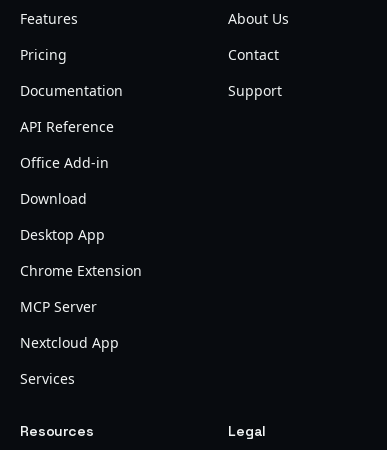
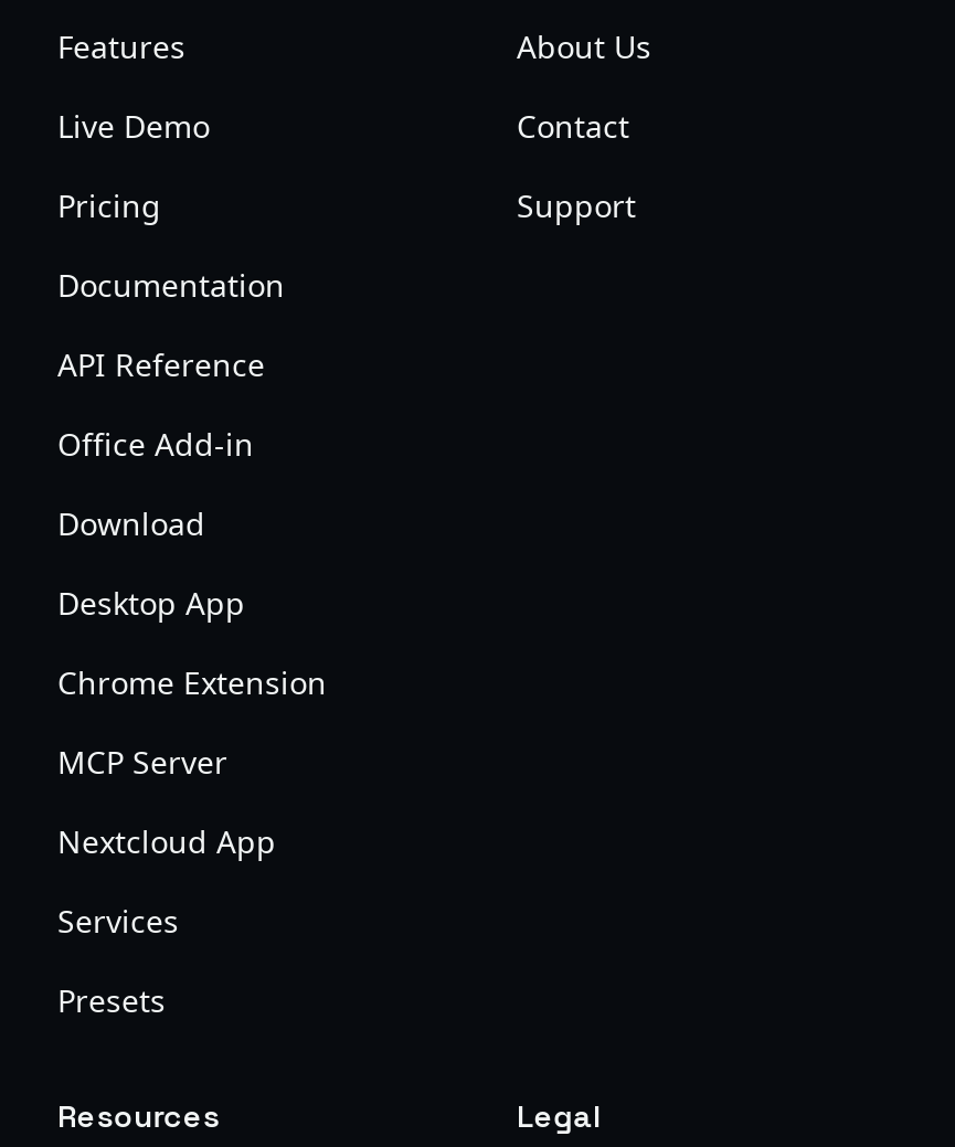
none -> [57,105,210,147] Live Demo
none -> [57,979,166,1021] Presets

